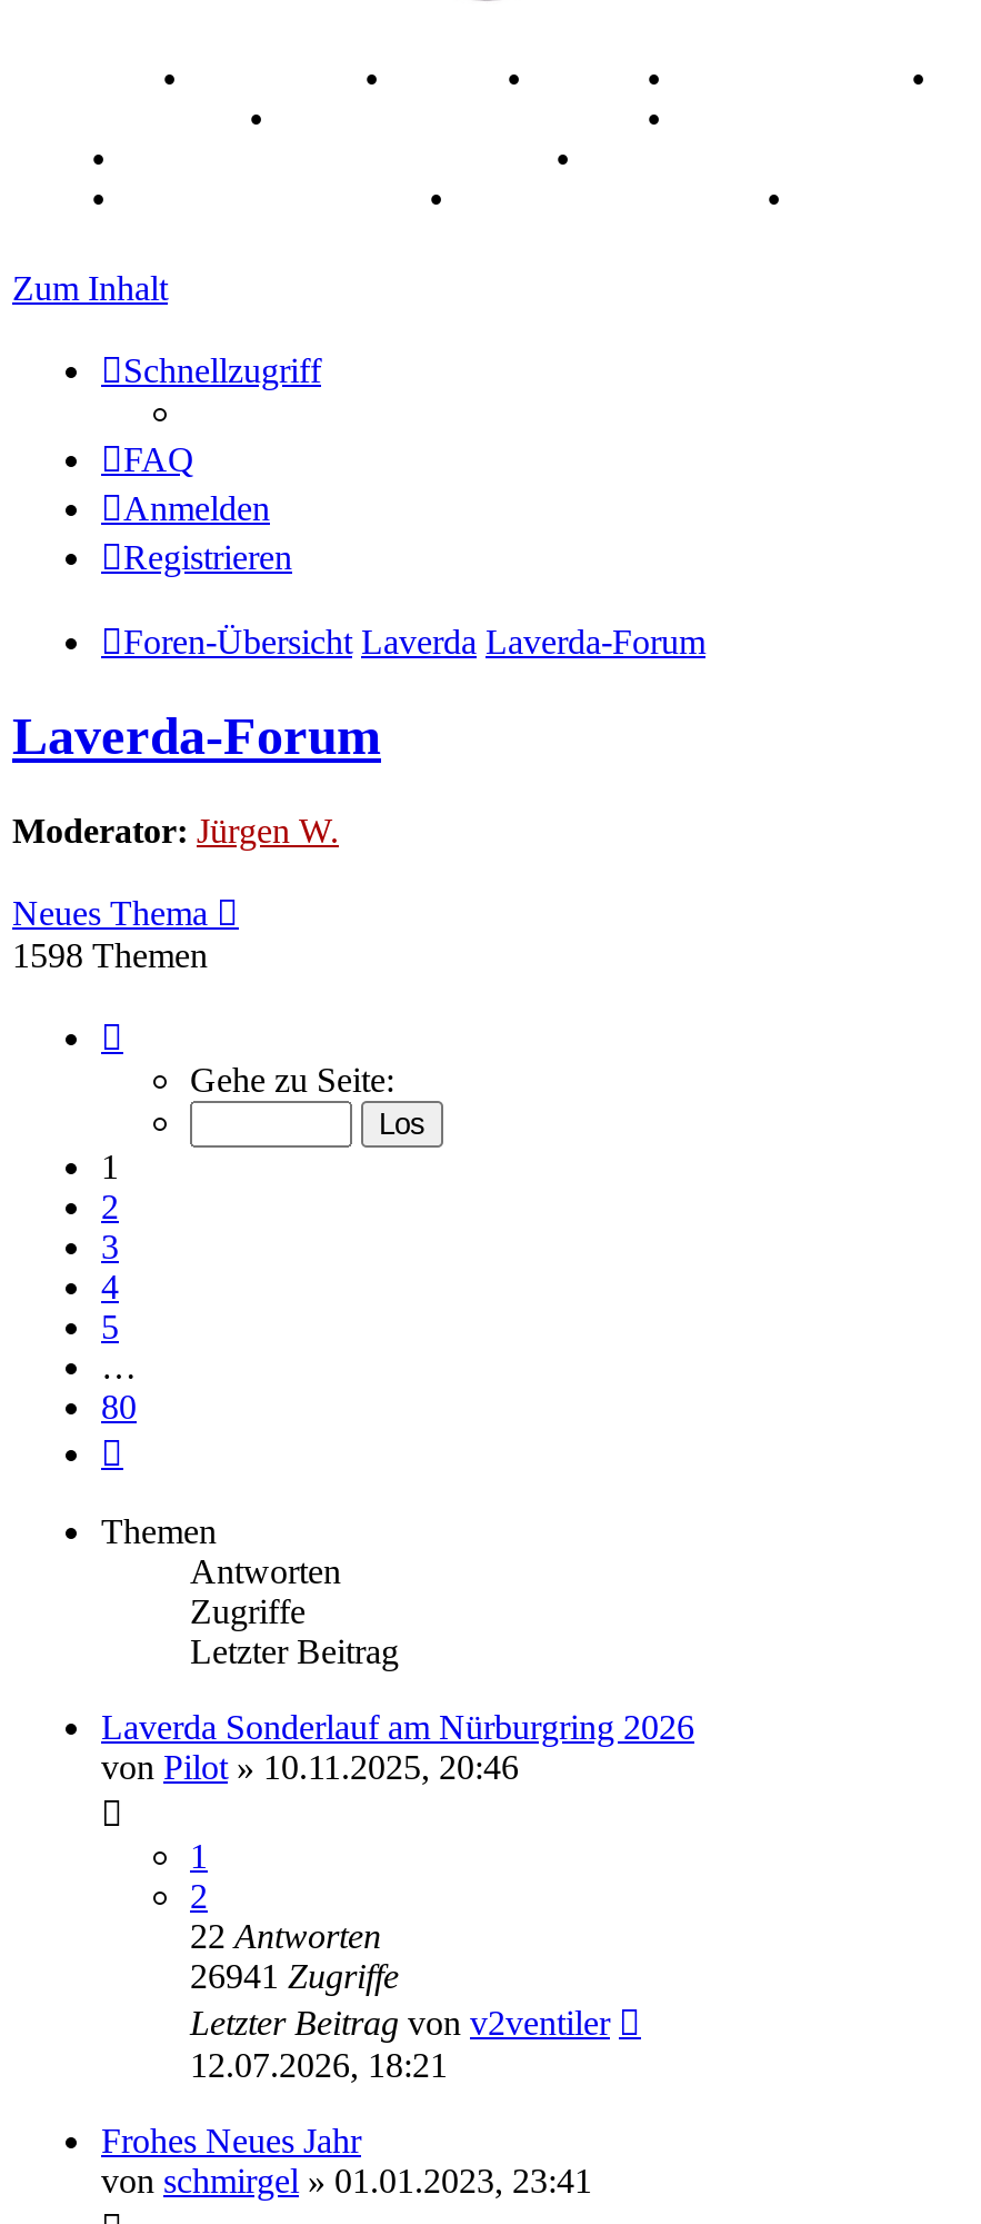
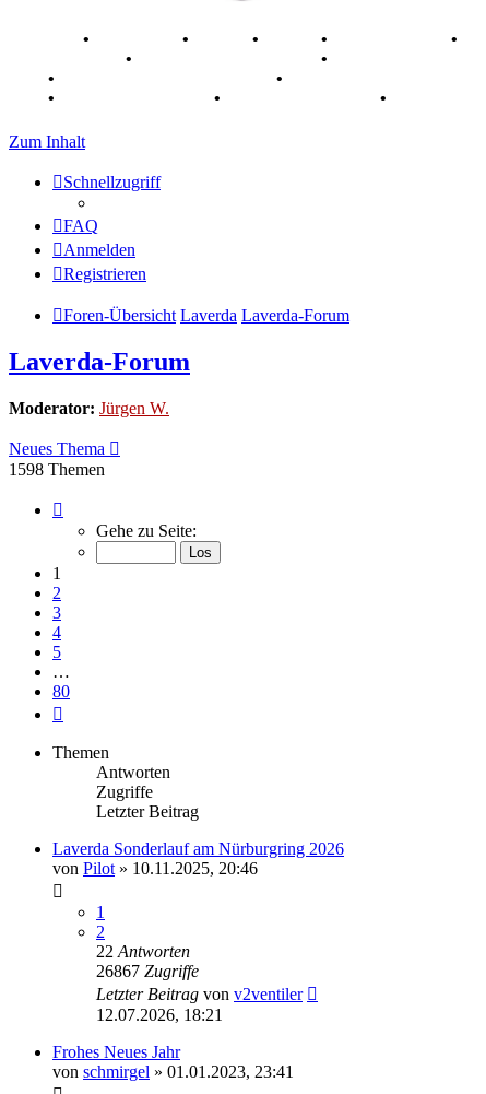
[190,1958,399,1996] 26941 Zugriffe -> [96,962,199,981] 26867 Zugriffe

